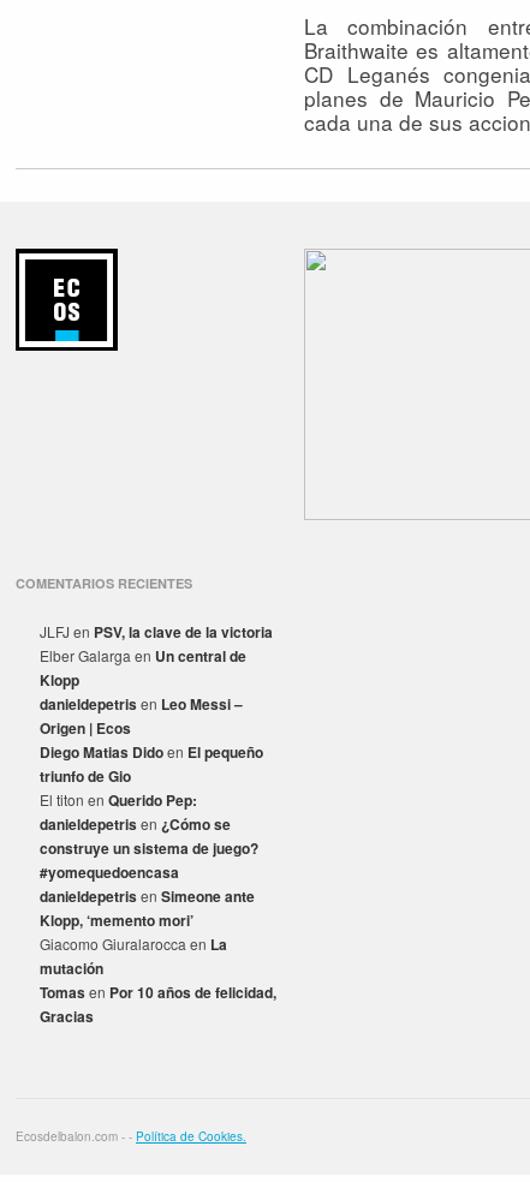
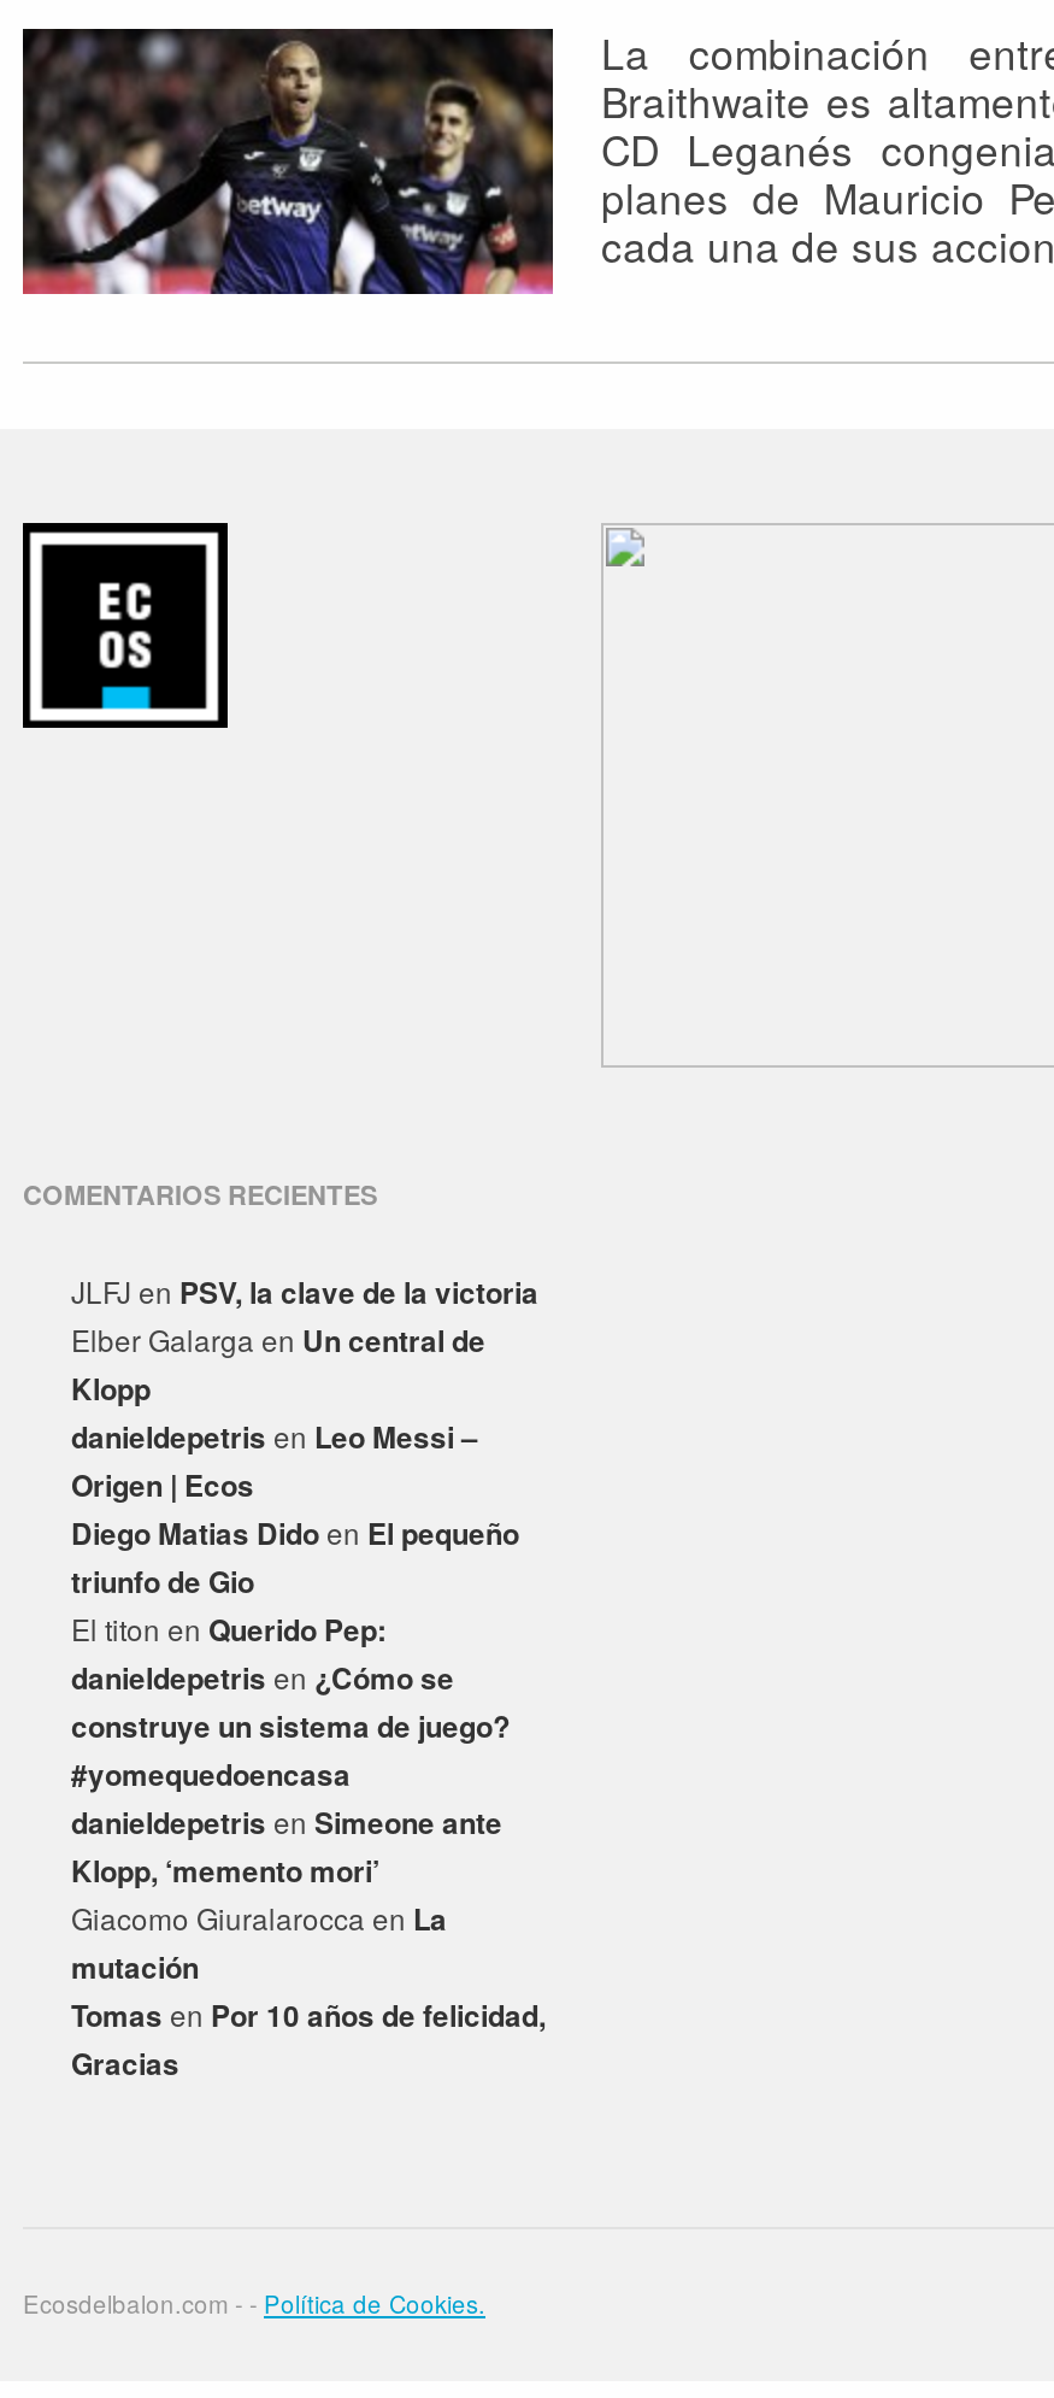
none -> [20,27,555,296] [image]

